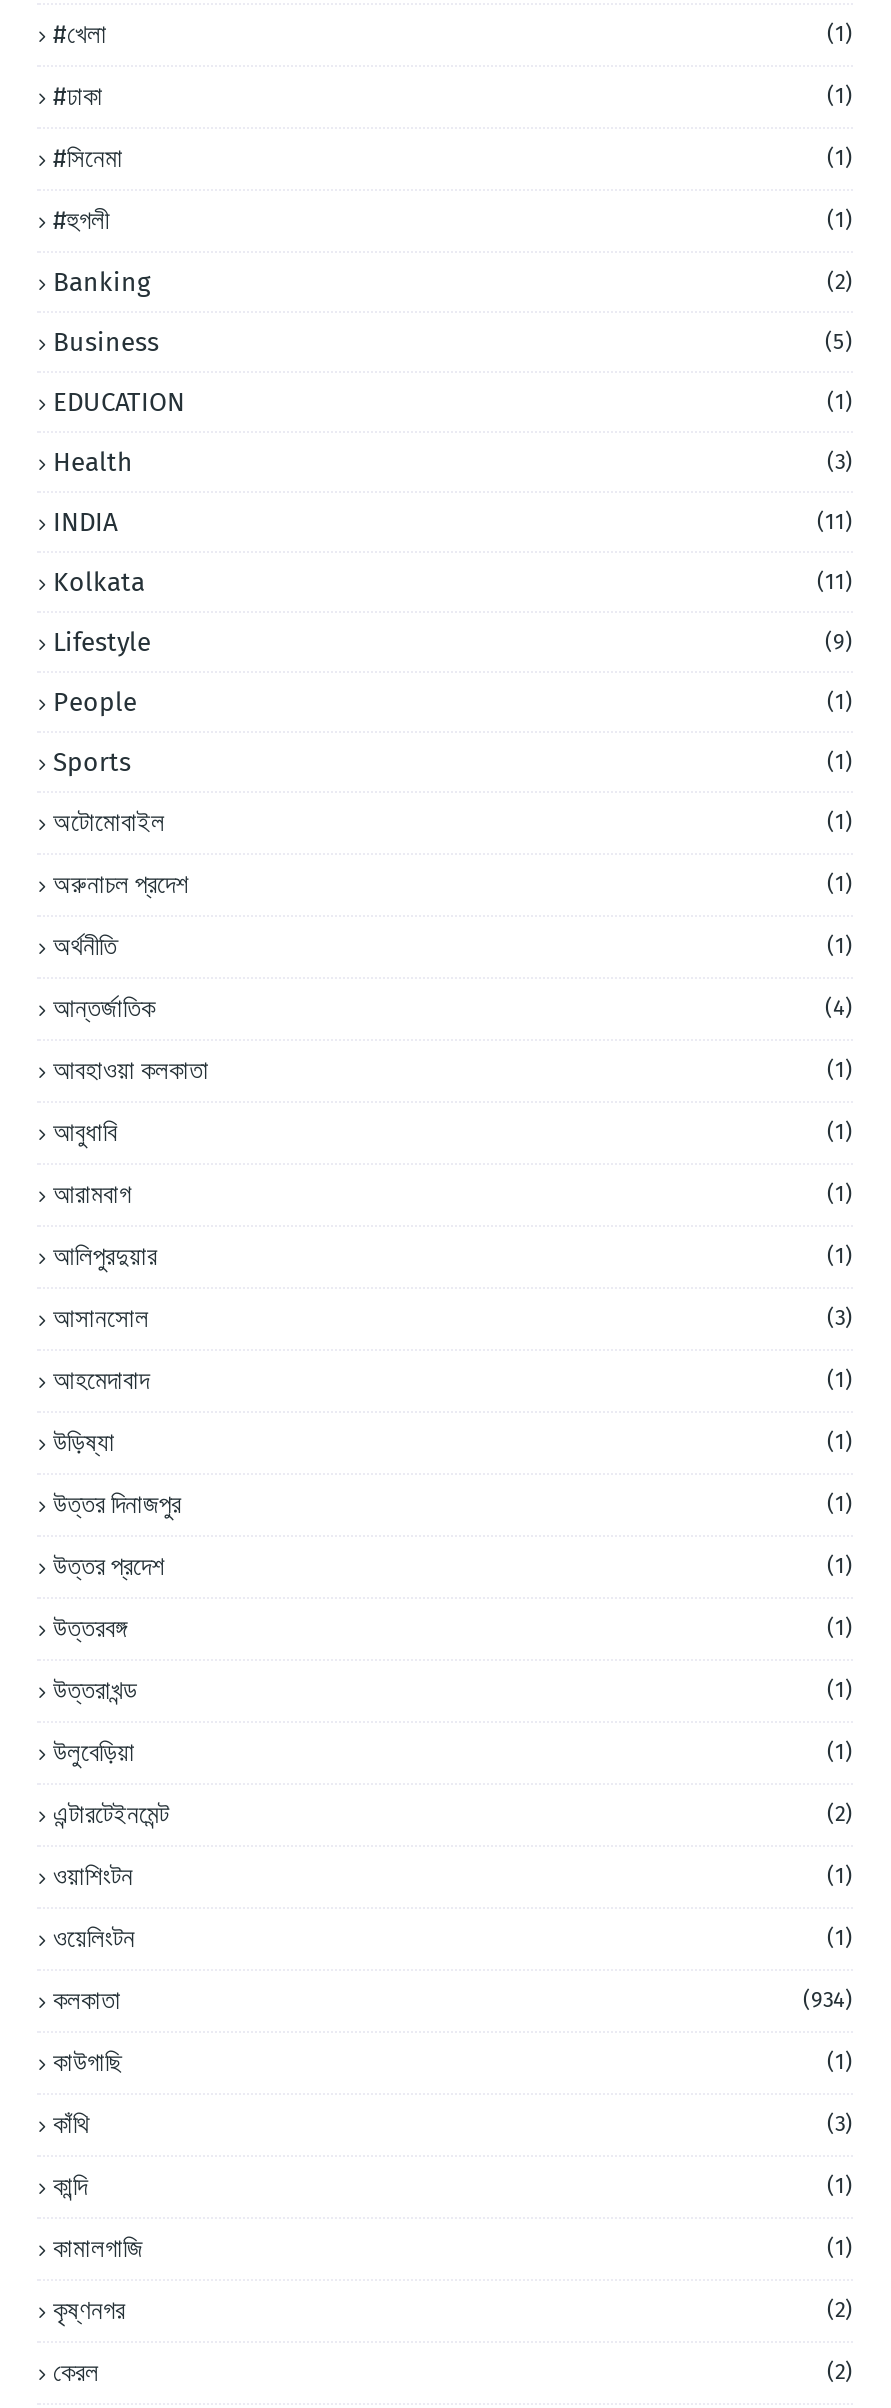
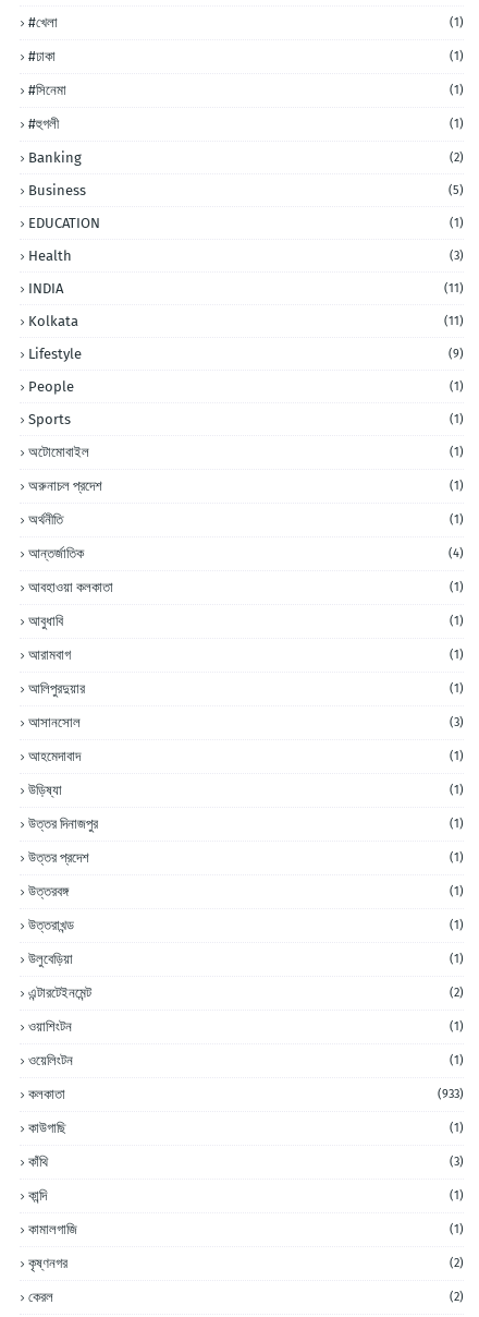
[803,1987,853,2013] (934) -> [438,1087,464,1101] (933)

